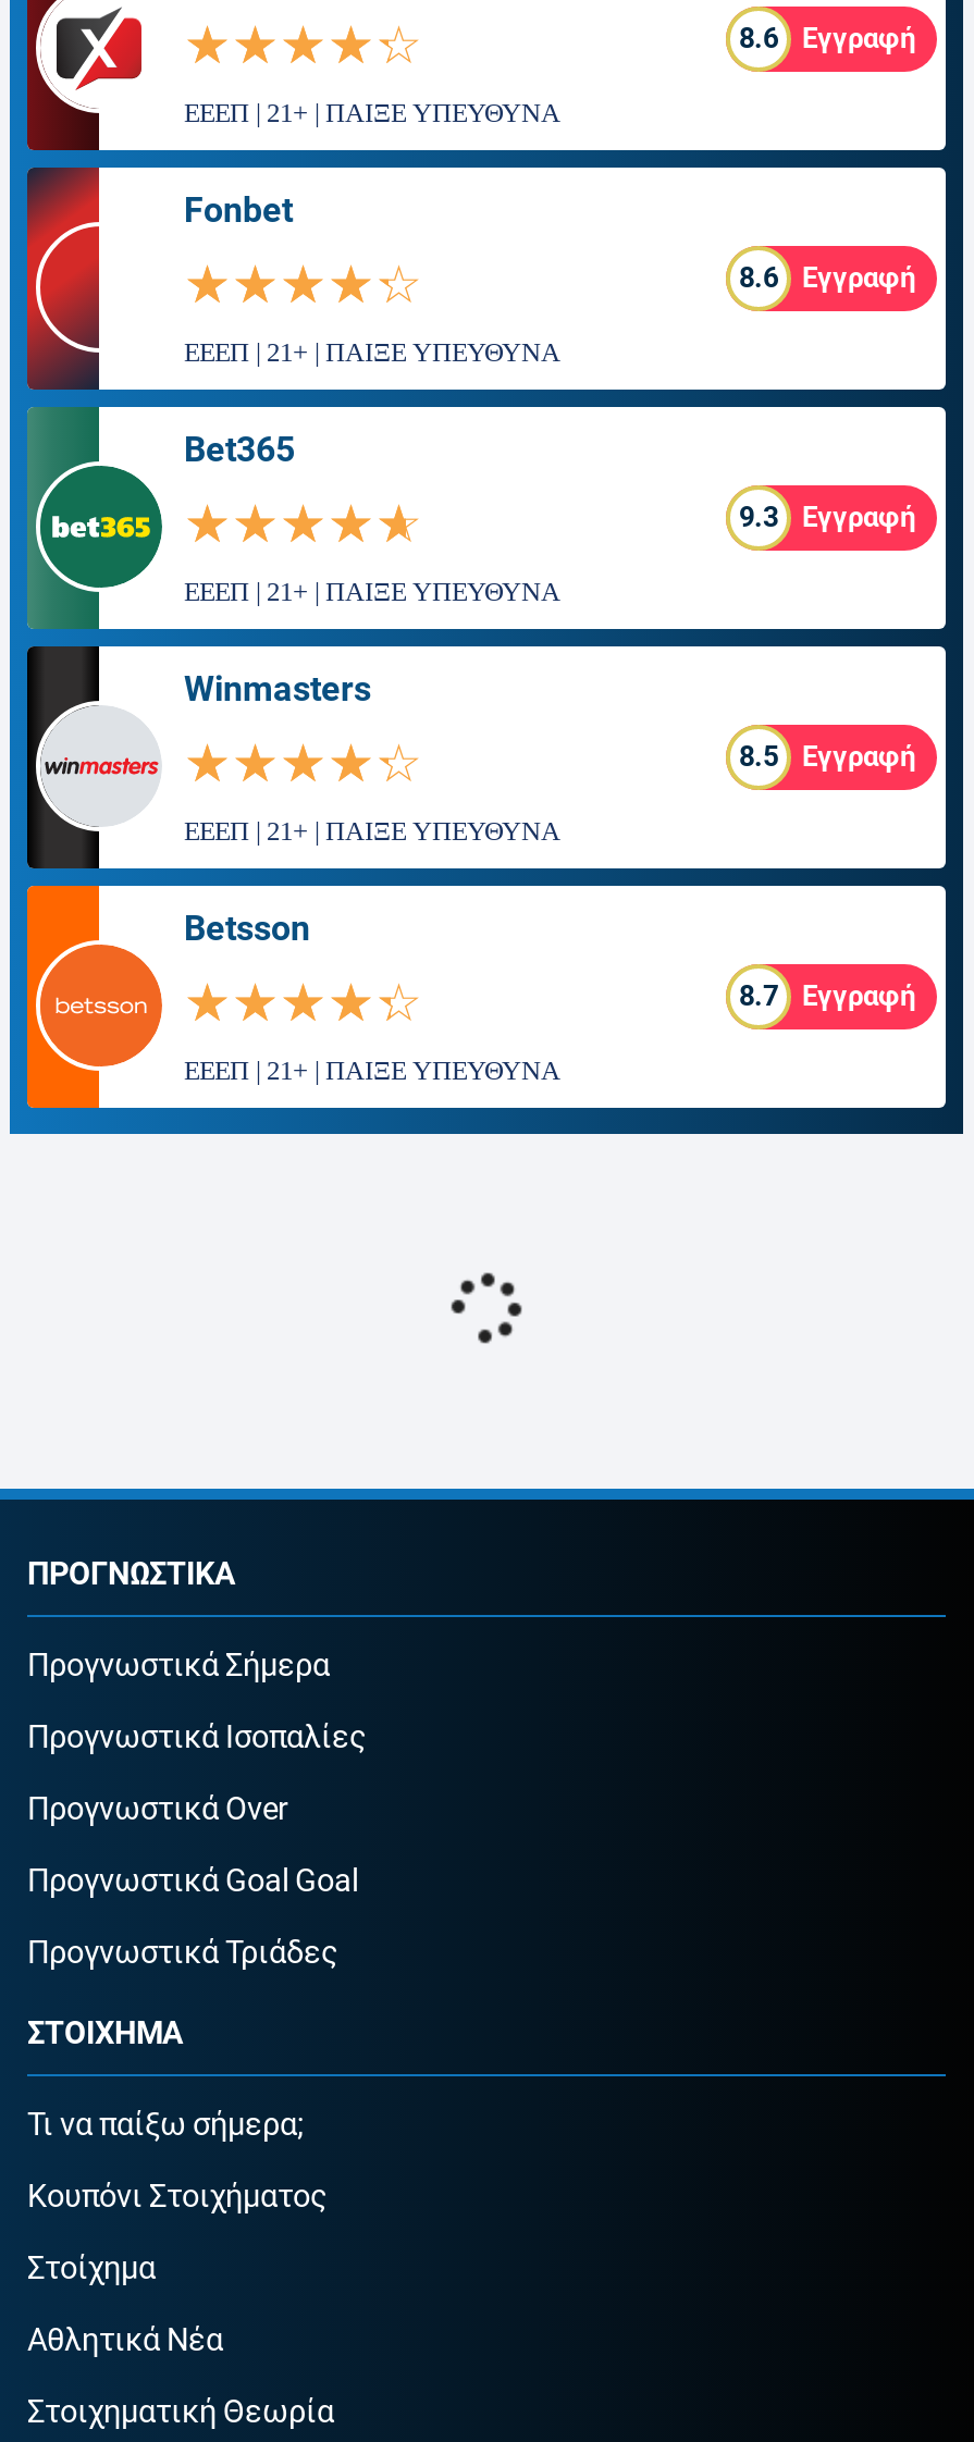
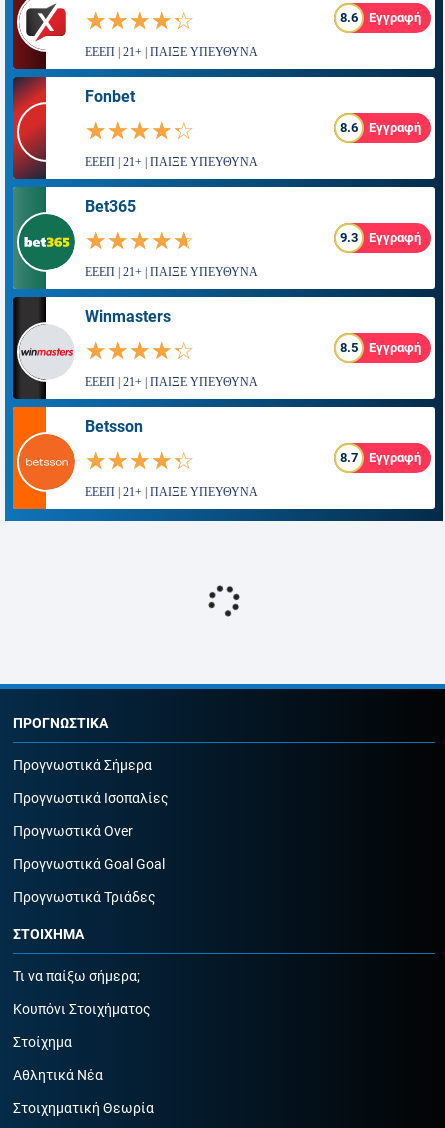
[449,1271,523,1345] [image] -> [208,585,240,617] [image]

